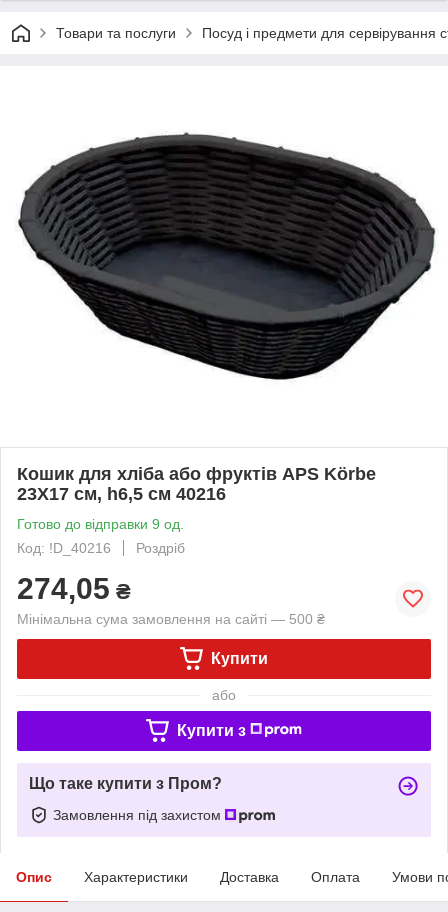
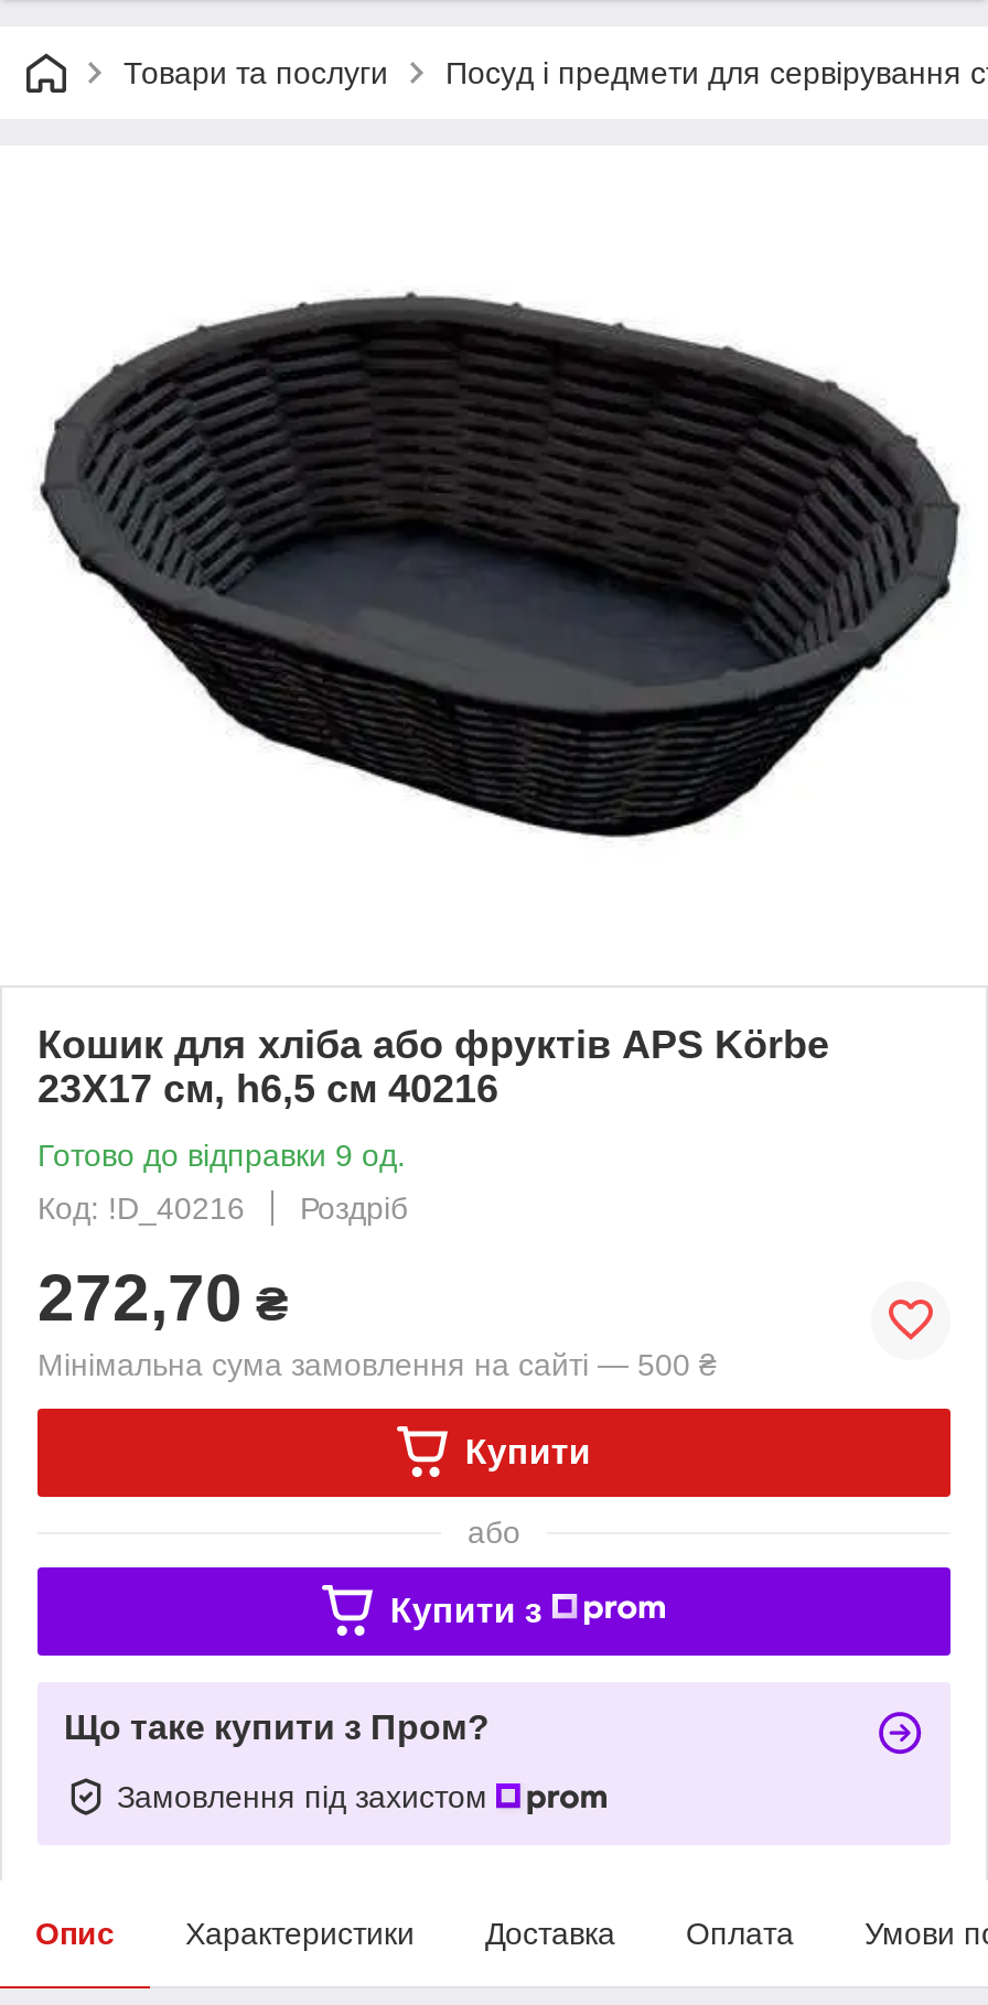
[17,572,131,605] 274,05 ₴ -> [37,1261,289,1333] 272,70 ₴

